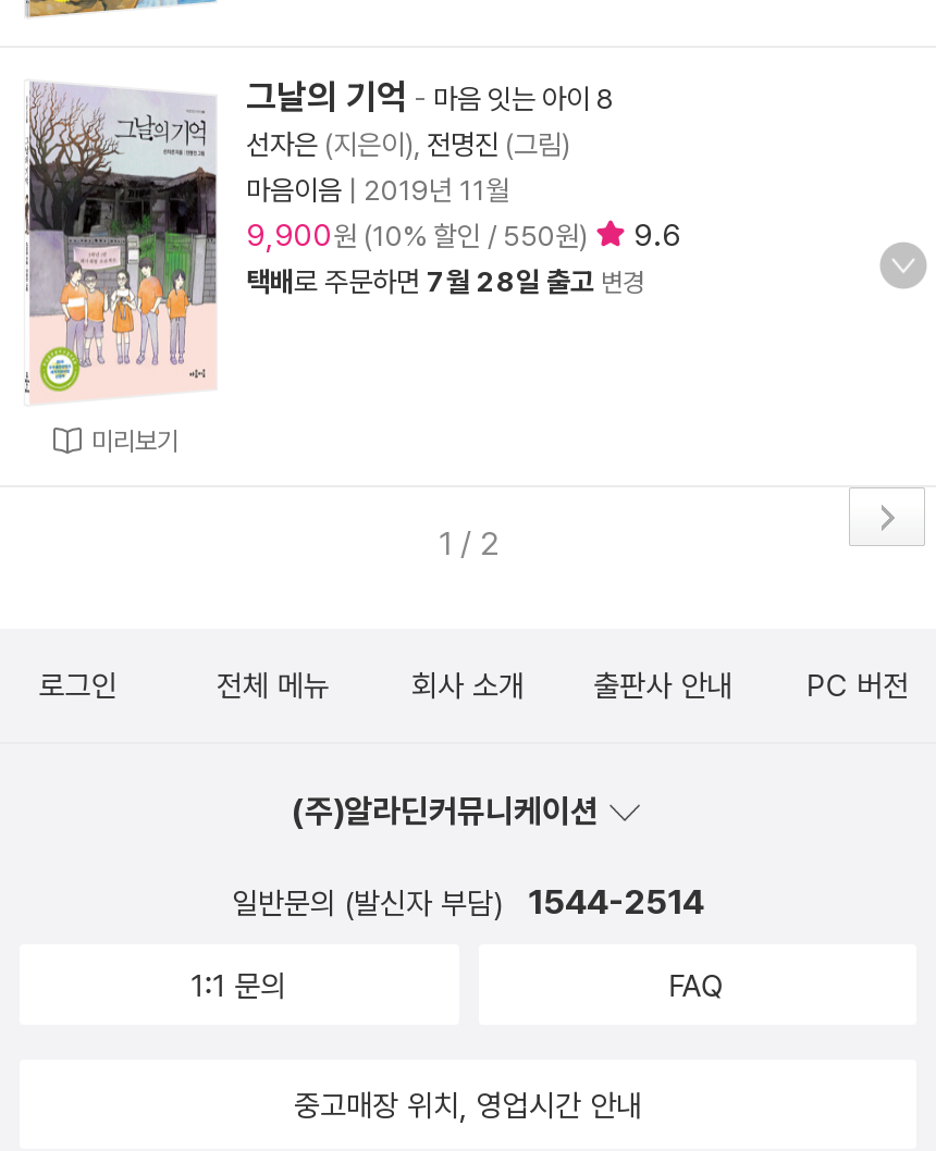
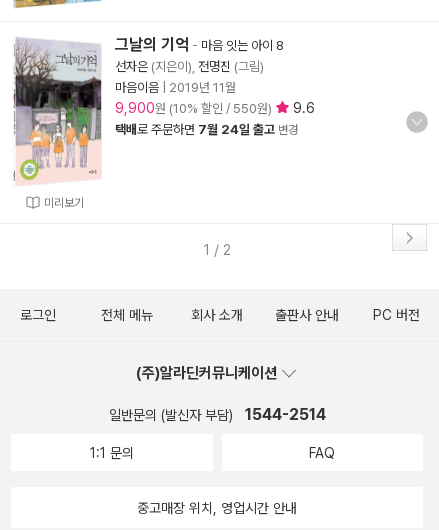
[246,265,644,298] 택배로 주문하면 7월 28일 출고 변경 -> [115,122,298,137] 택배로 주문하면 7월 24일 출고 변경

